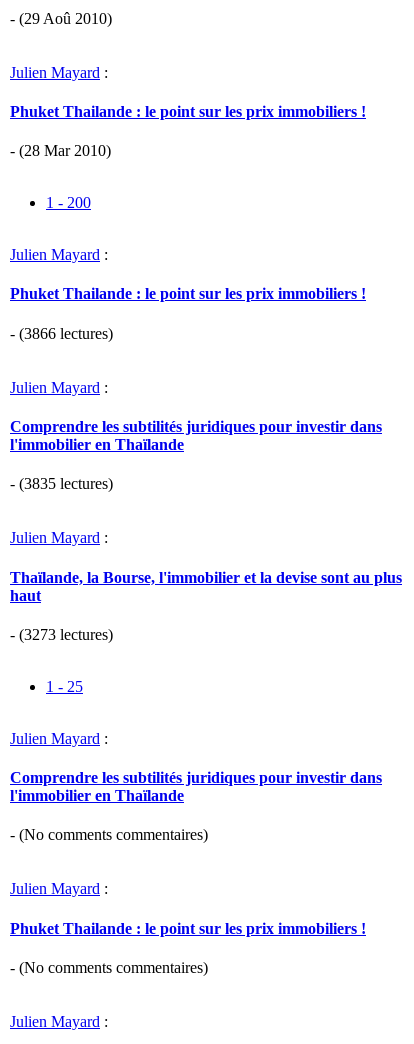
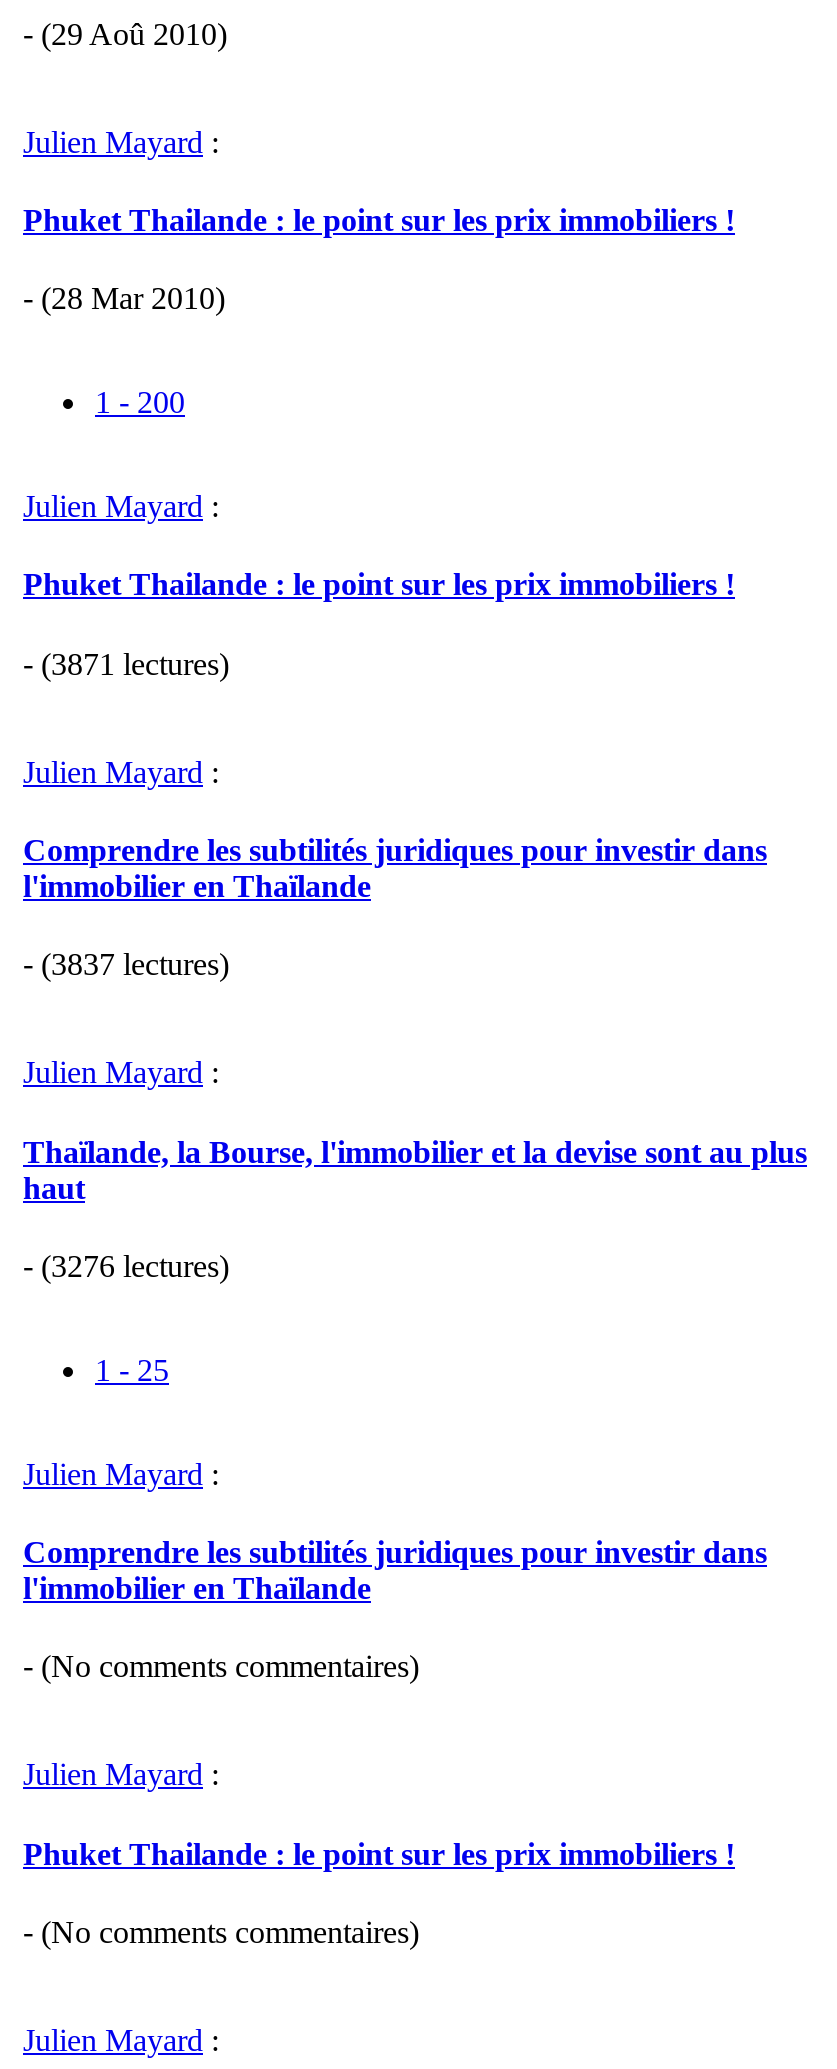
[10,325,113,342] - (3866 lectures) -> [23,646,229,680] - (3871 lectures)
[10,475,113,492] - (3835 lectures) -> [23,947,229,981] - (3837 lectures)
[10,626,113,643] - (3273 lectures) -> [23,1249,229,1283] - (3276 lectures)

